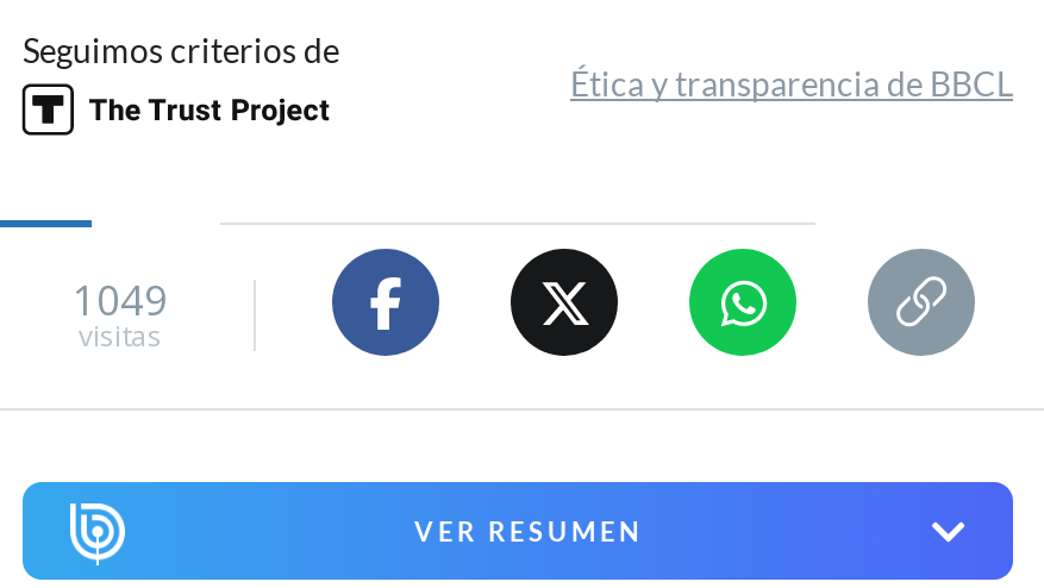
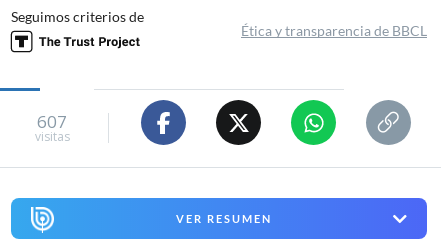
[73,273,168,327] 1049 -> [37,110,67,133] 607

